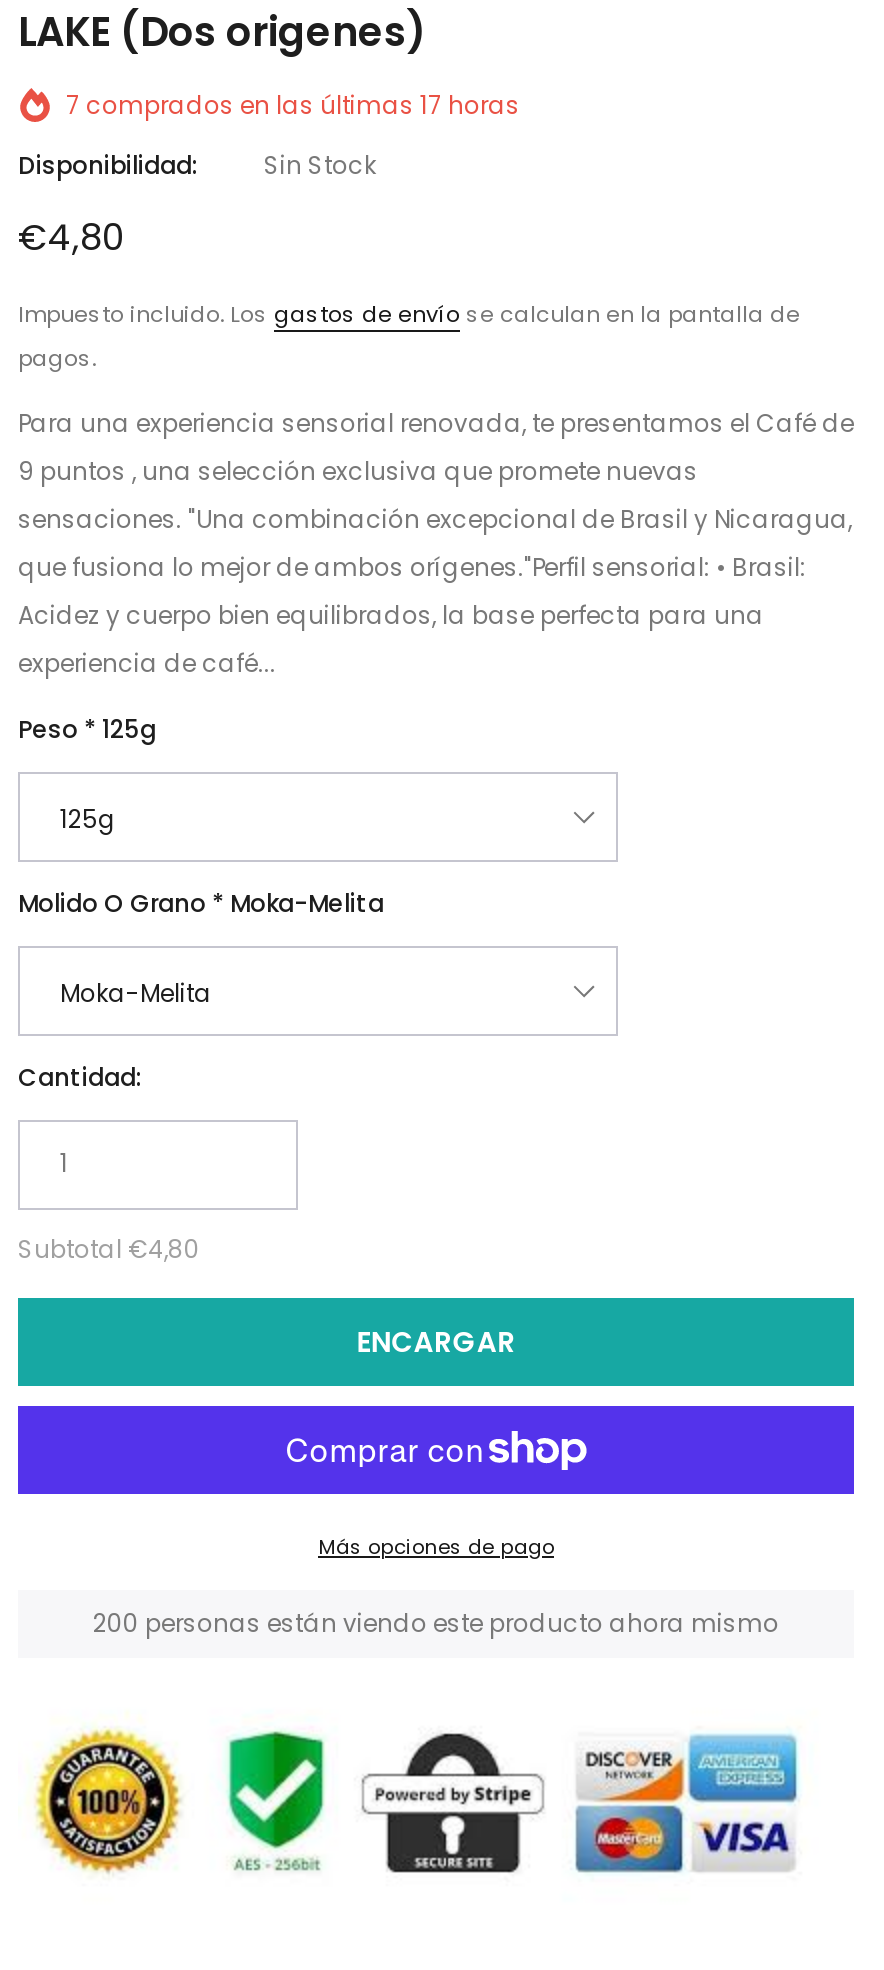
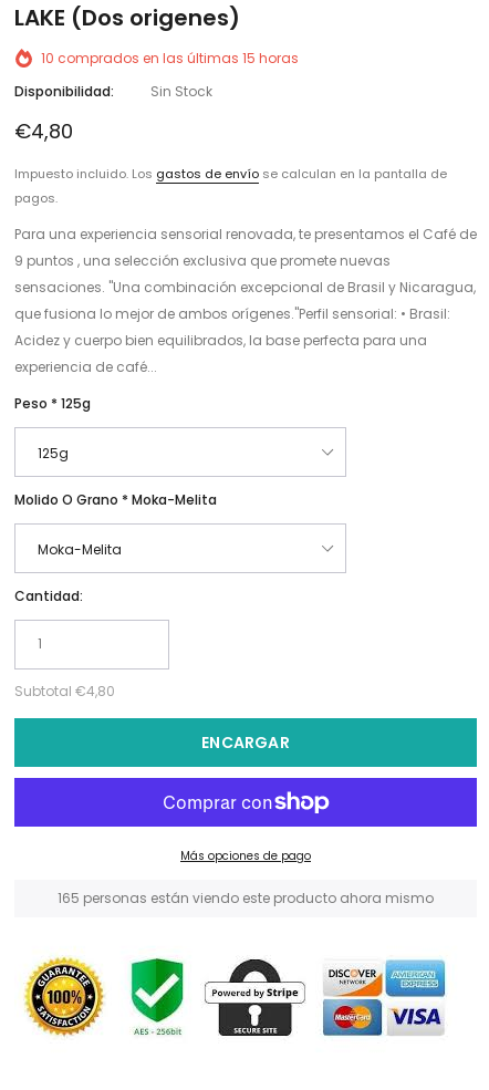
[66,87,520,121] 7 comprados en las últimas 17 horas -> [41,48,299,67] 10 comprados en las últimas 15 horas
[93,1606,779,1640] 200 personas están viendo este producto ahora mismo -> [58,888,434,907] 165 personas están viendo este producto ahora mismo

